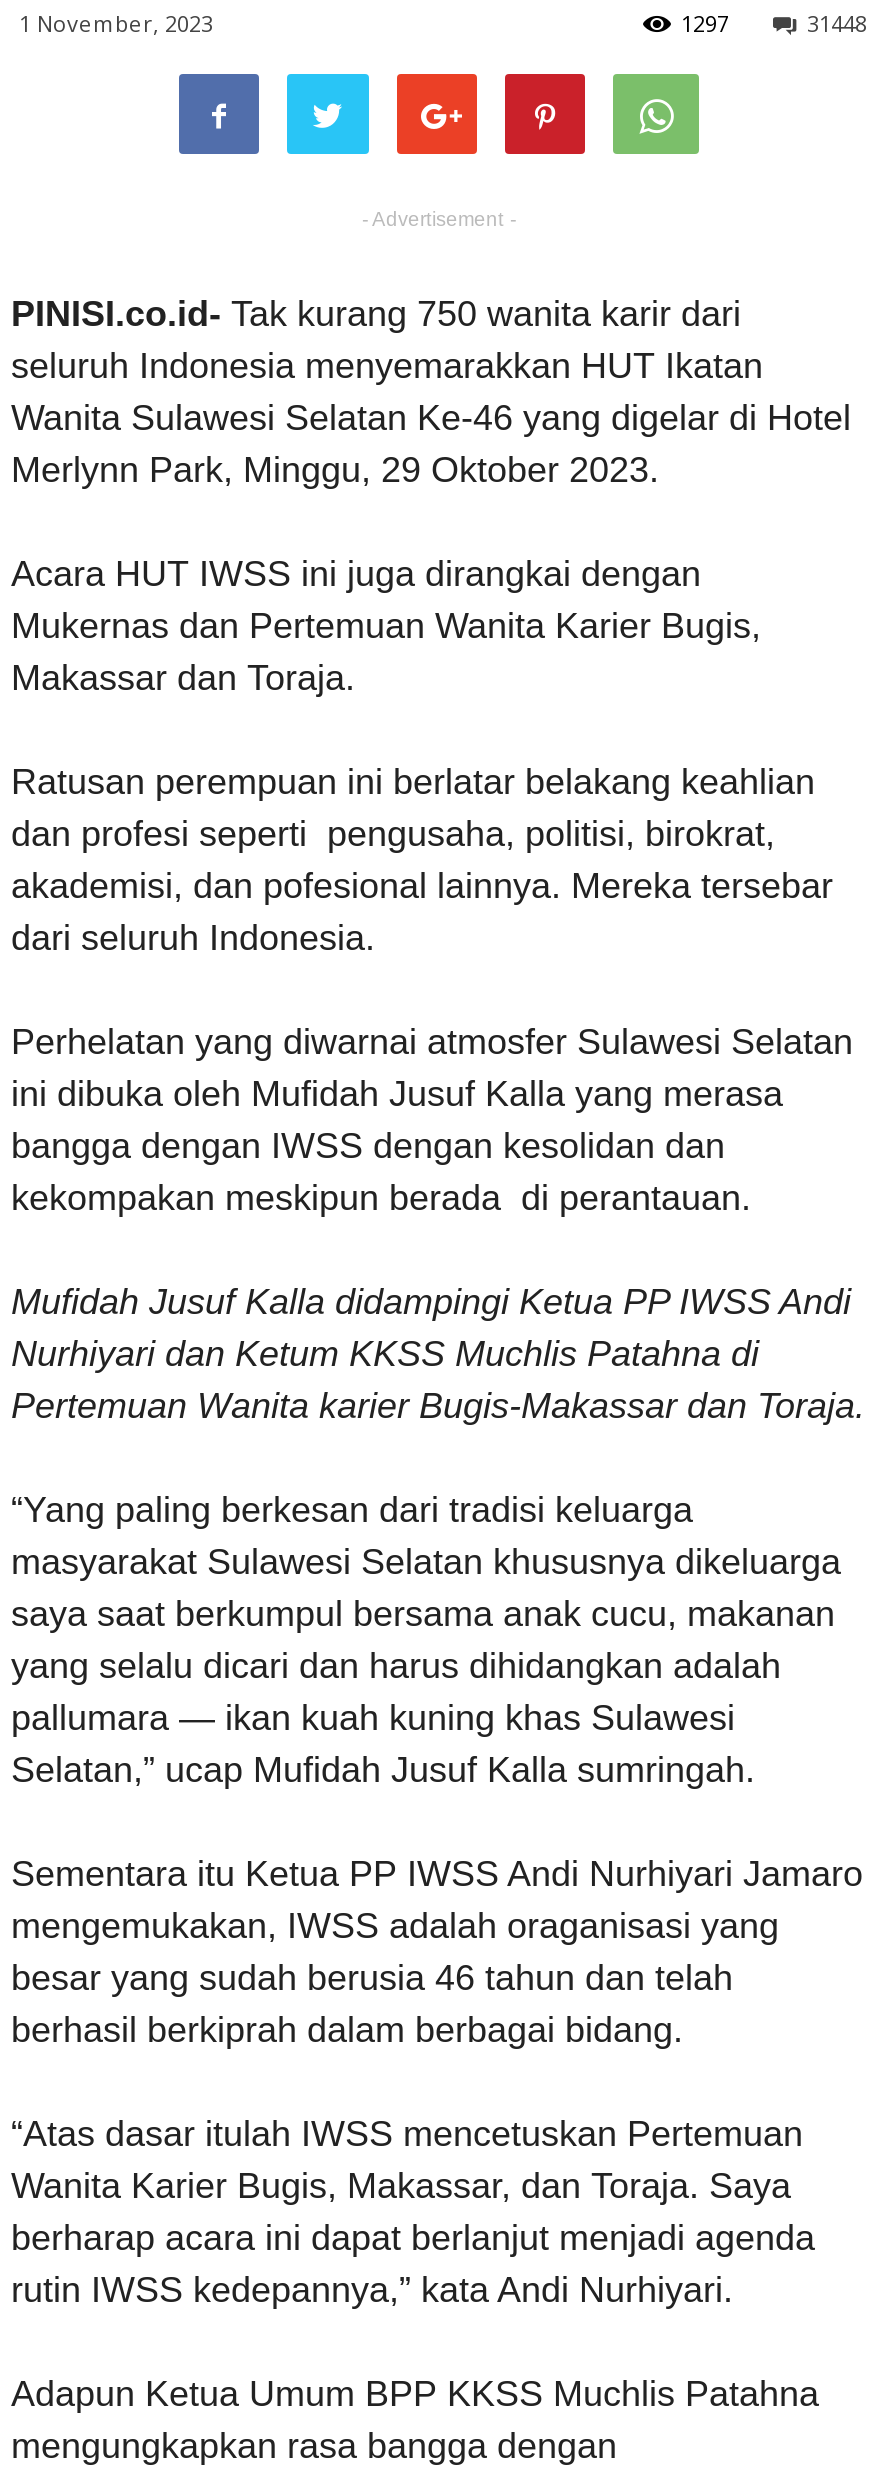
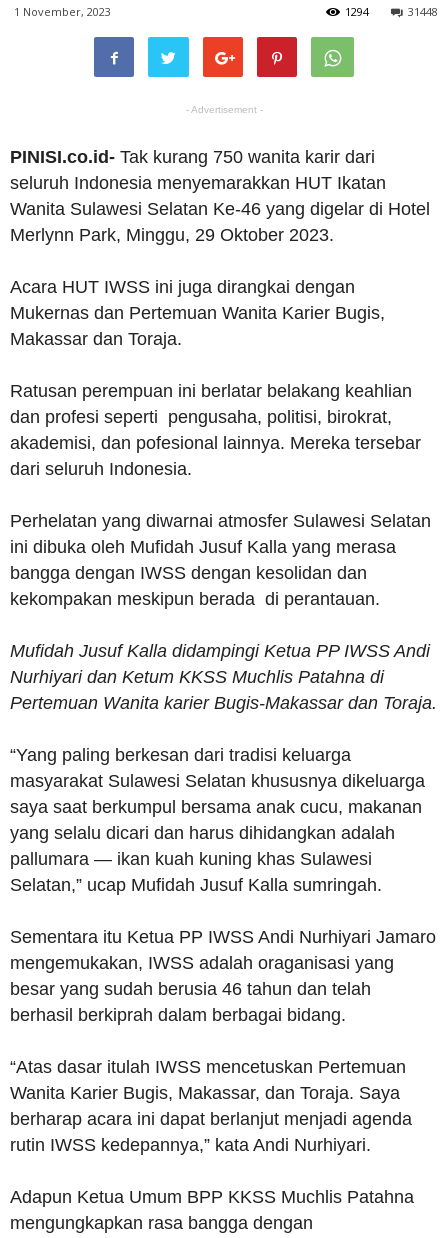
[681,8,729,38] 1297 -> [345,4,369,19] 1294

